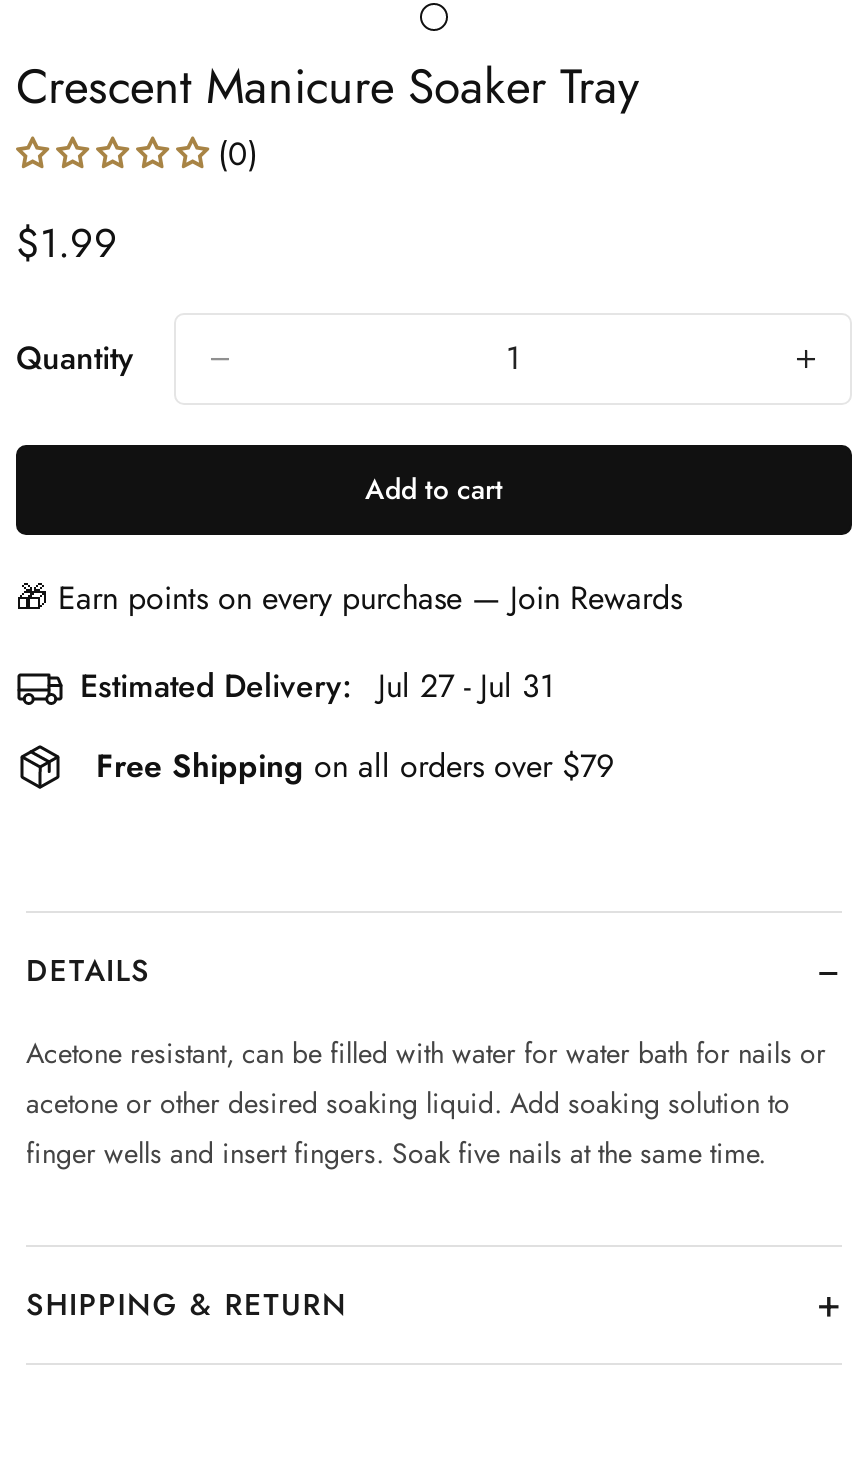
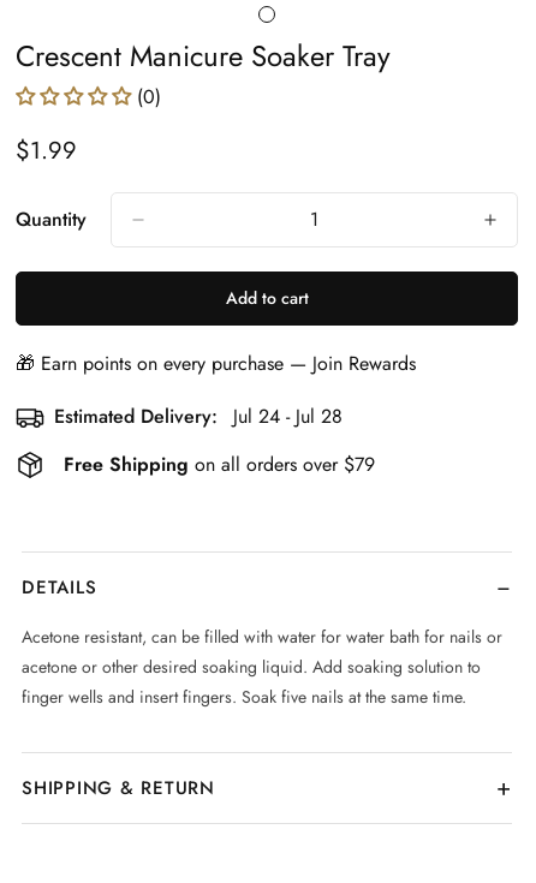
[80,663,554,709] Estimated Delivery: Jul 27 - Jul 31 -> [54,402,343,430] Estimated Delivery: Jul 24 - Jul 28

